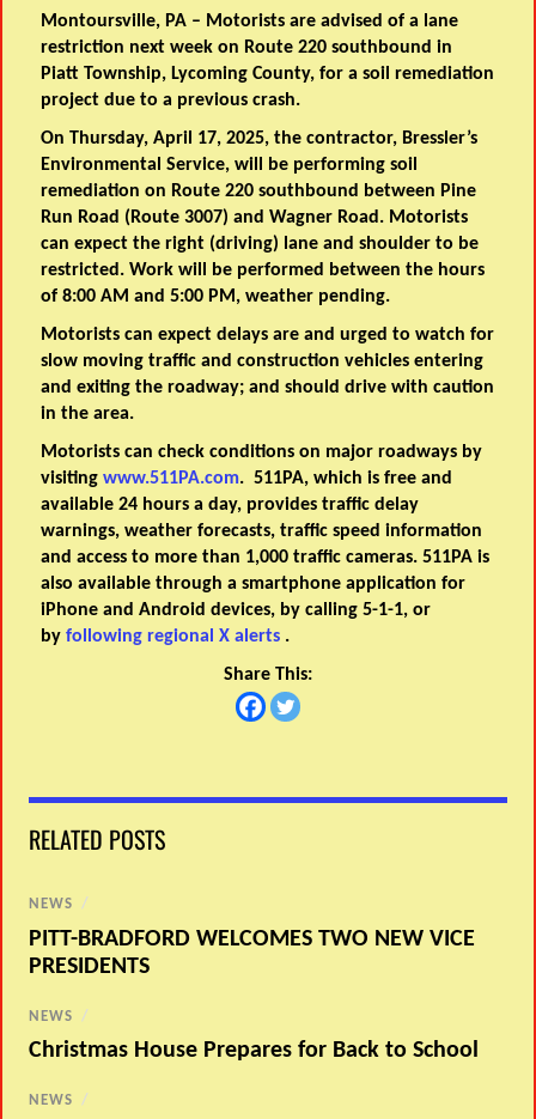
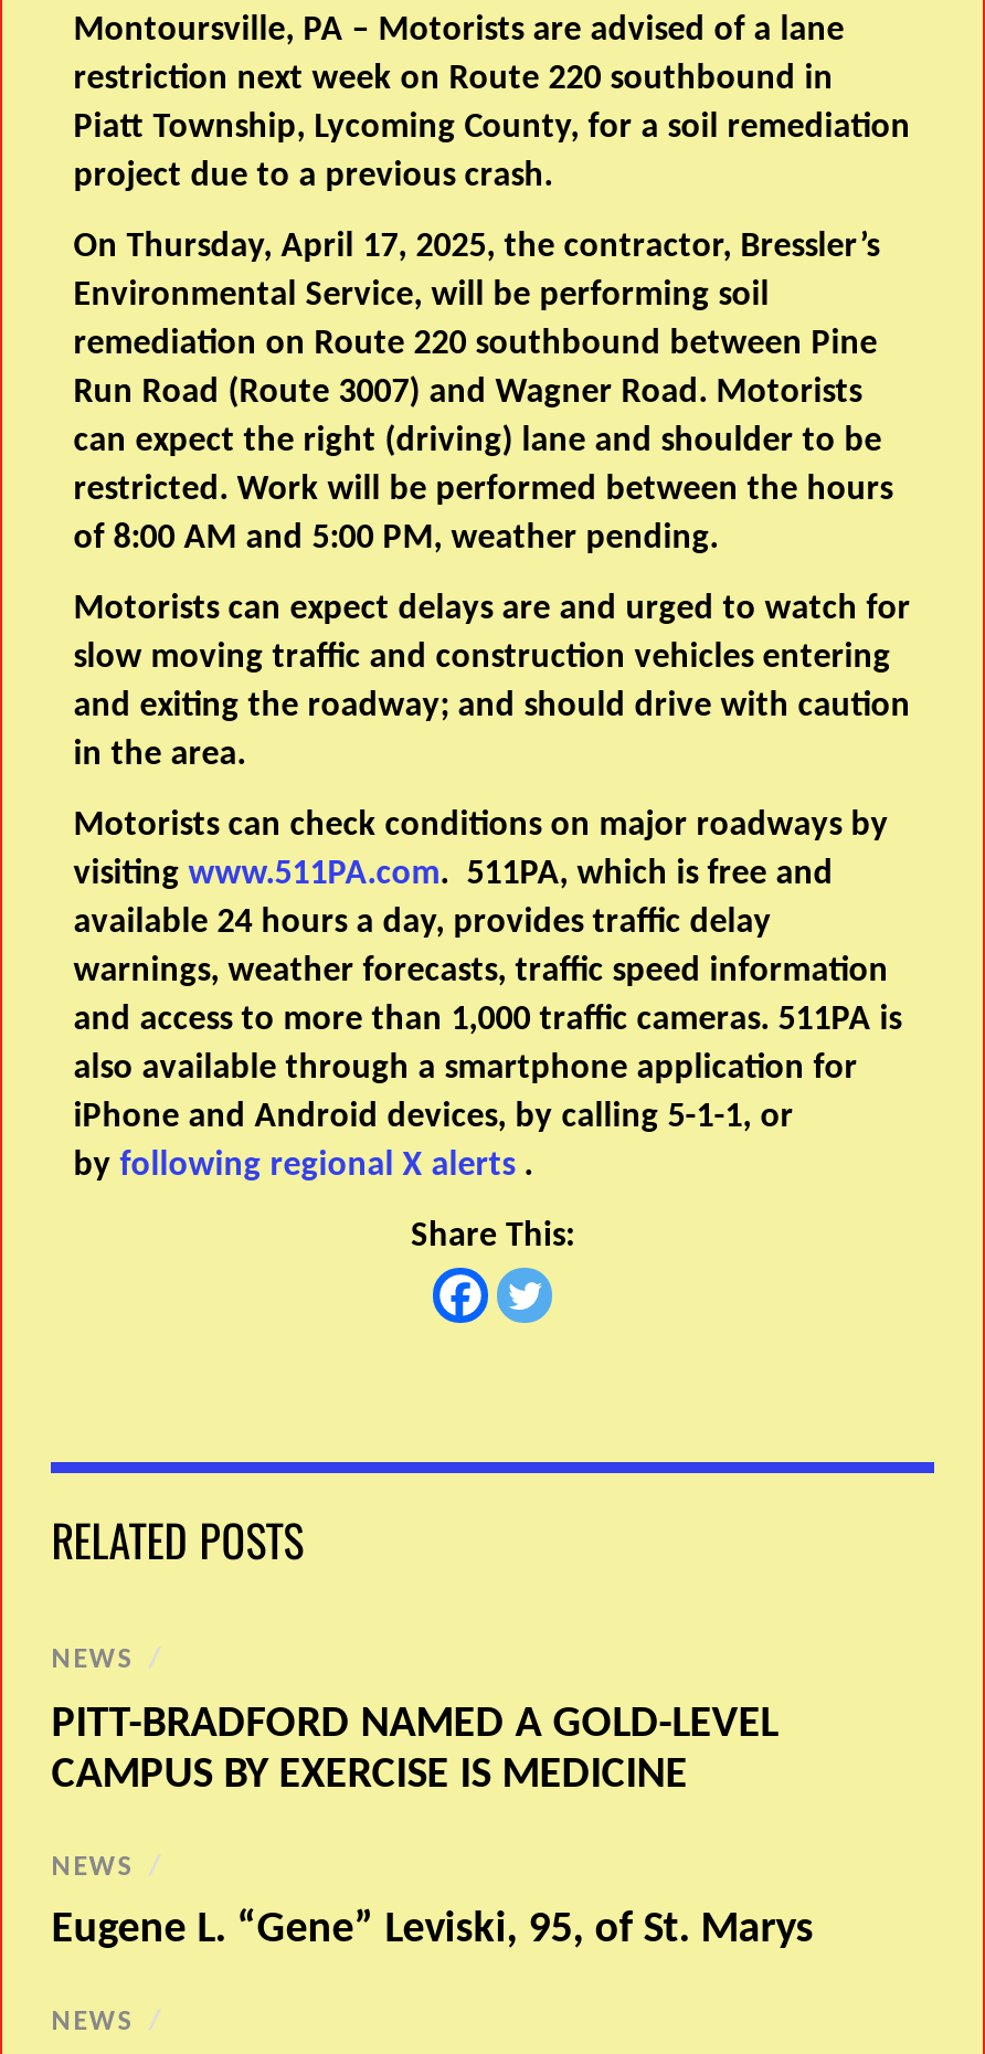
[29,927,475,979] PITT-BRADFORD WELCOMES TWO NEW VICE | PRESIDENTS -> [51,1703,778,1798] PITT-BRADFORD NAMED A GOLD-LEVEL | CAMPUS BY EXERCISE IS MEDICINE
[29,1039,479,1063] Christmas House Prepares for Back to School -> [51,1909,813,1954] Eugene L. “Gene” Leviski, 95, of St. Marys

